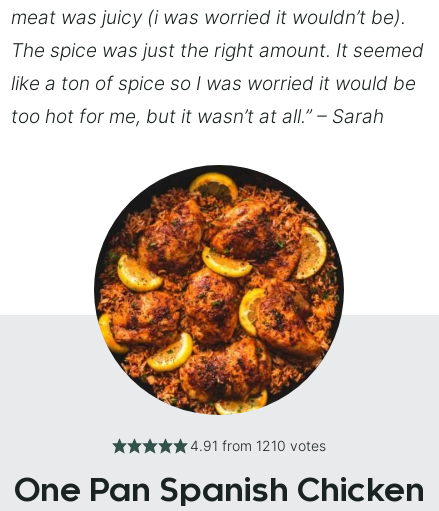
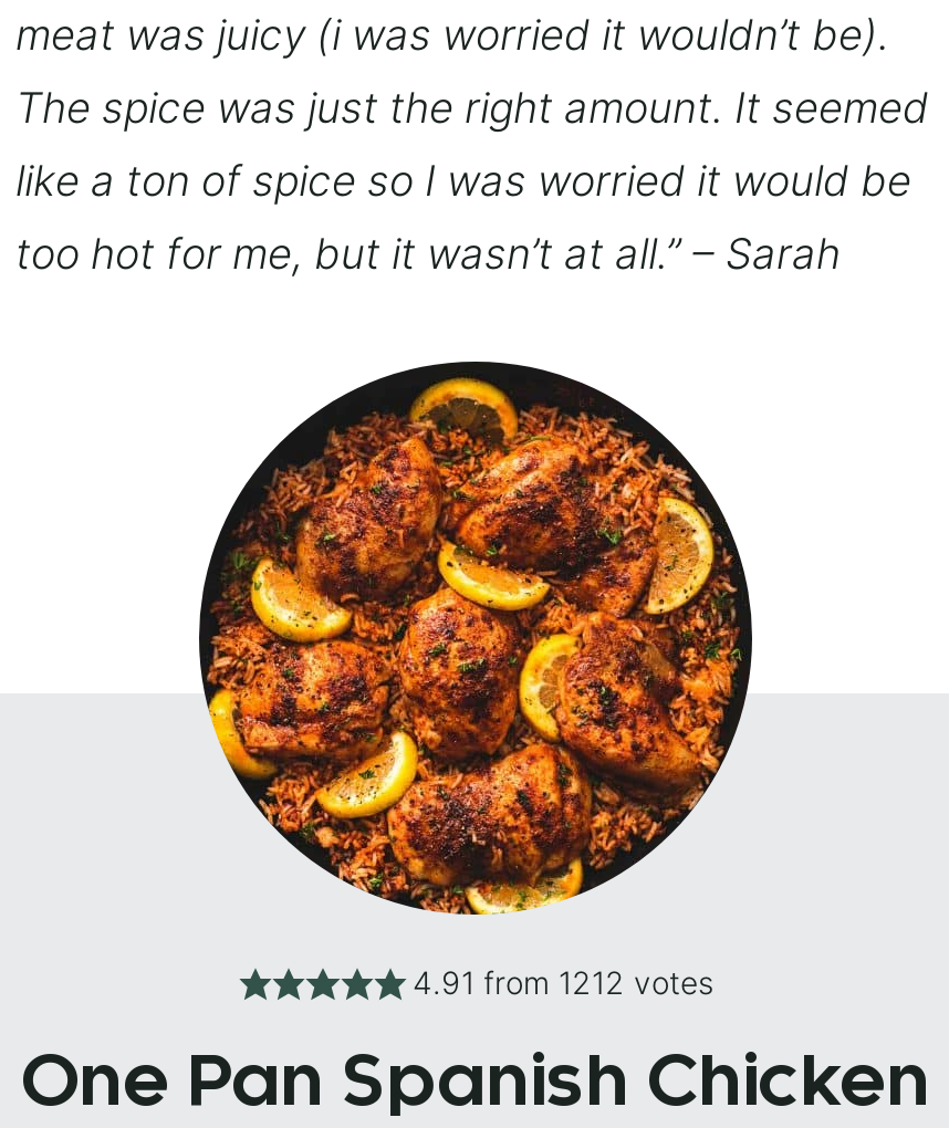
[190,437,326,454] 4.91 from 1210 votes -> [413,964,713,1002] 4.91 from 1212 votes

